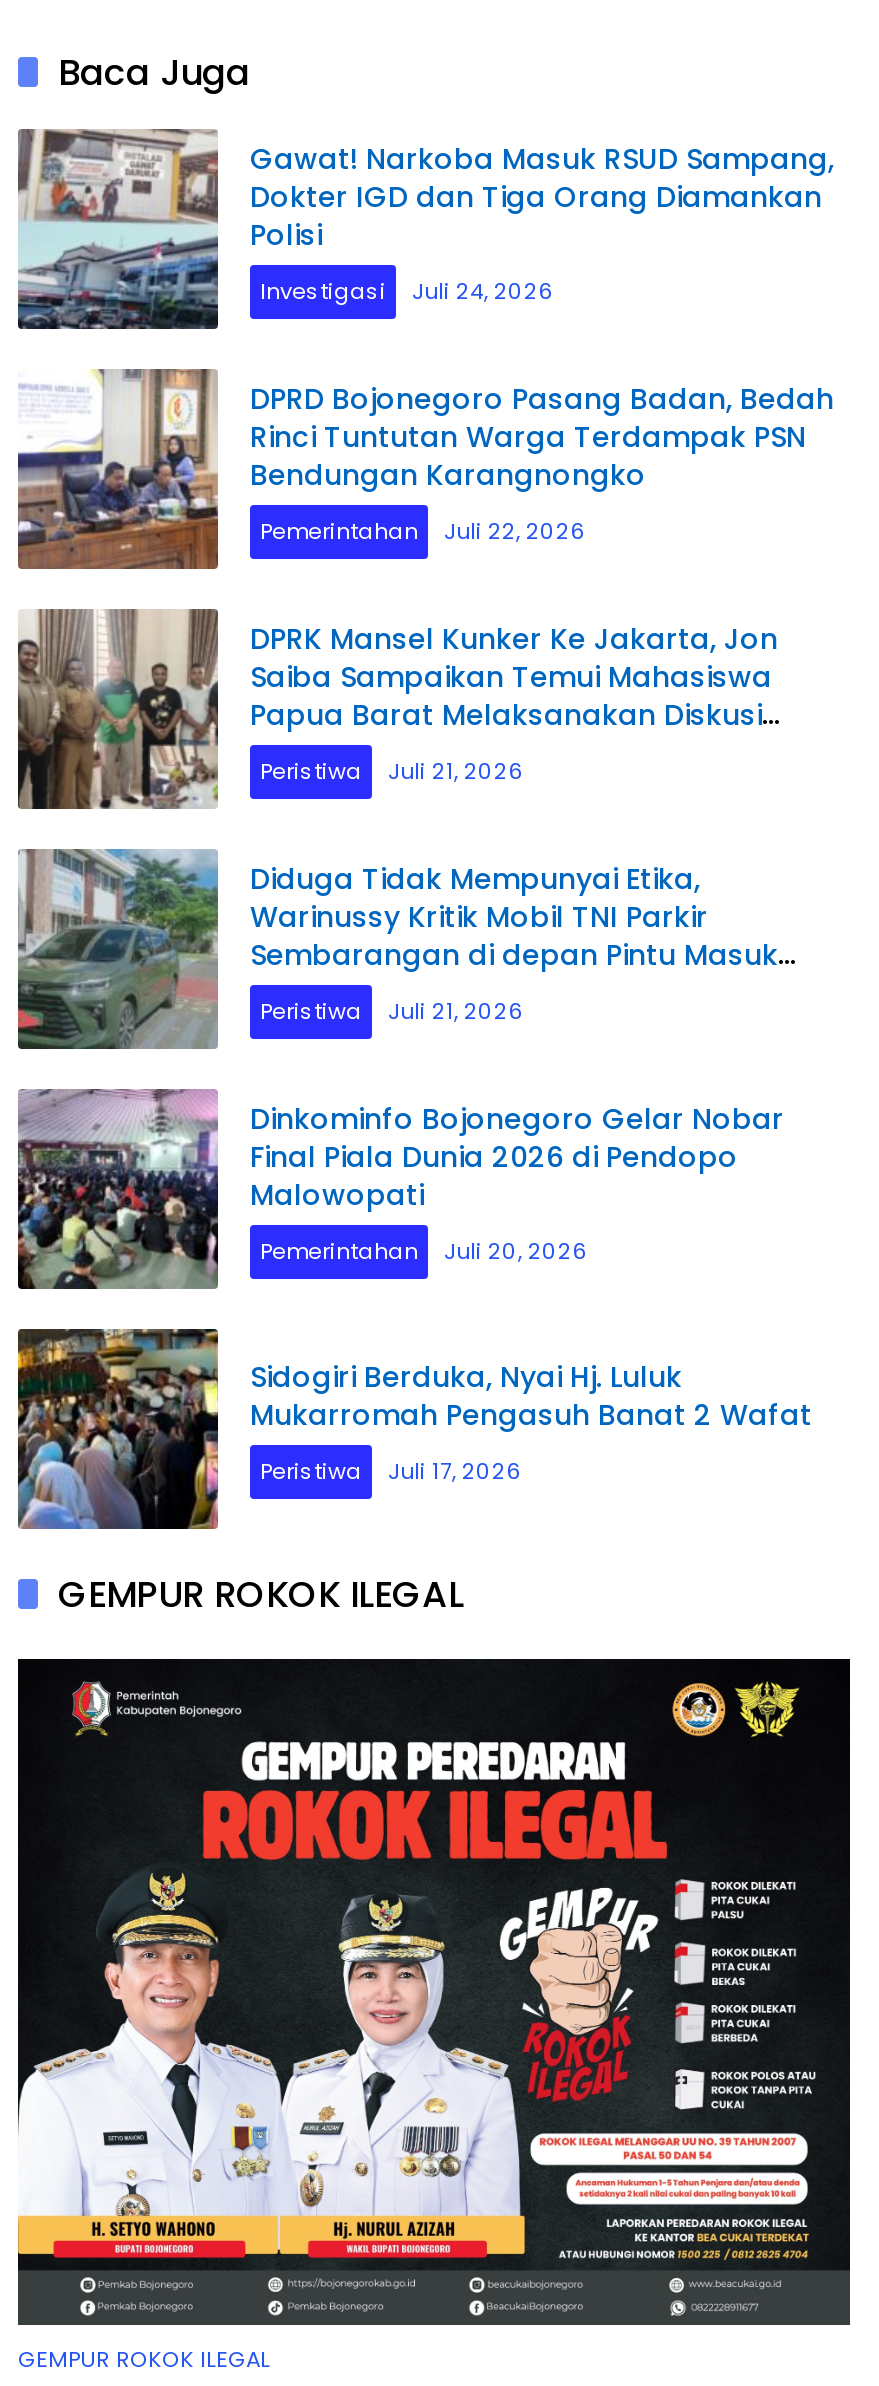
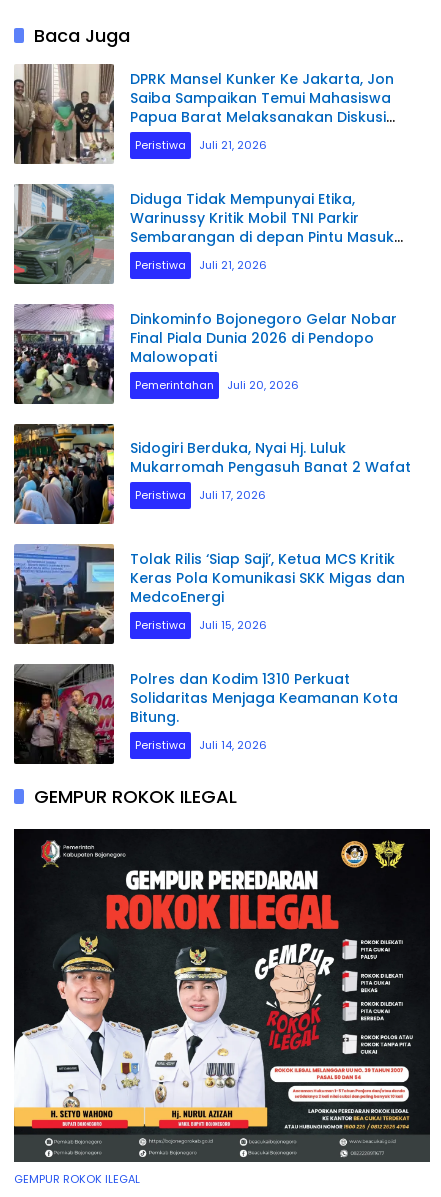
[16,129,834,546] [image] | Gawat! Narkoba Masuk RSUD Sampang, | Dokter IGD dan Tiga Orang Diamankan | Polisi | Investigasi | Juli 24, 2026 | DPRD Bojonegoro Pasang Badan, Bedah | Rinci Tuntutan Warga Terdampak PSN | Bendungan Karangnongko | Pemerintahan | Juli 22, 2026 -> none
[16,369,220,571] [image] -> none
moved [14,605,812,1487] -> [12,62,411,503]: [image] | DPRK Mansel Kunker Ke Jakarta, Jon | Saiba Sampaikan Temui Mahasiswa | ... | Peristiwa | Juli 17, 2026
none -> [13,544,405,753] [image] | Tolak Rilis ‘Siap Saji’, Ketua MCS Kritik | Keras Pola Komunikasi SKK Migas dan | MedcoEnergi | Peristiwa | Juli 15, 2026 | Polres dan Kodim 1310 Perkuat | Solidaritas Menjaga Keamanan Kota | Bitung. | Peristiwa | Juli 14, 2026
none -> [14,664,115,765] [image]

